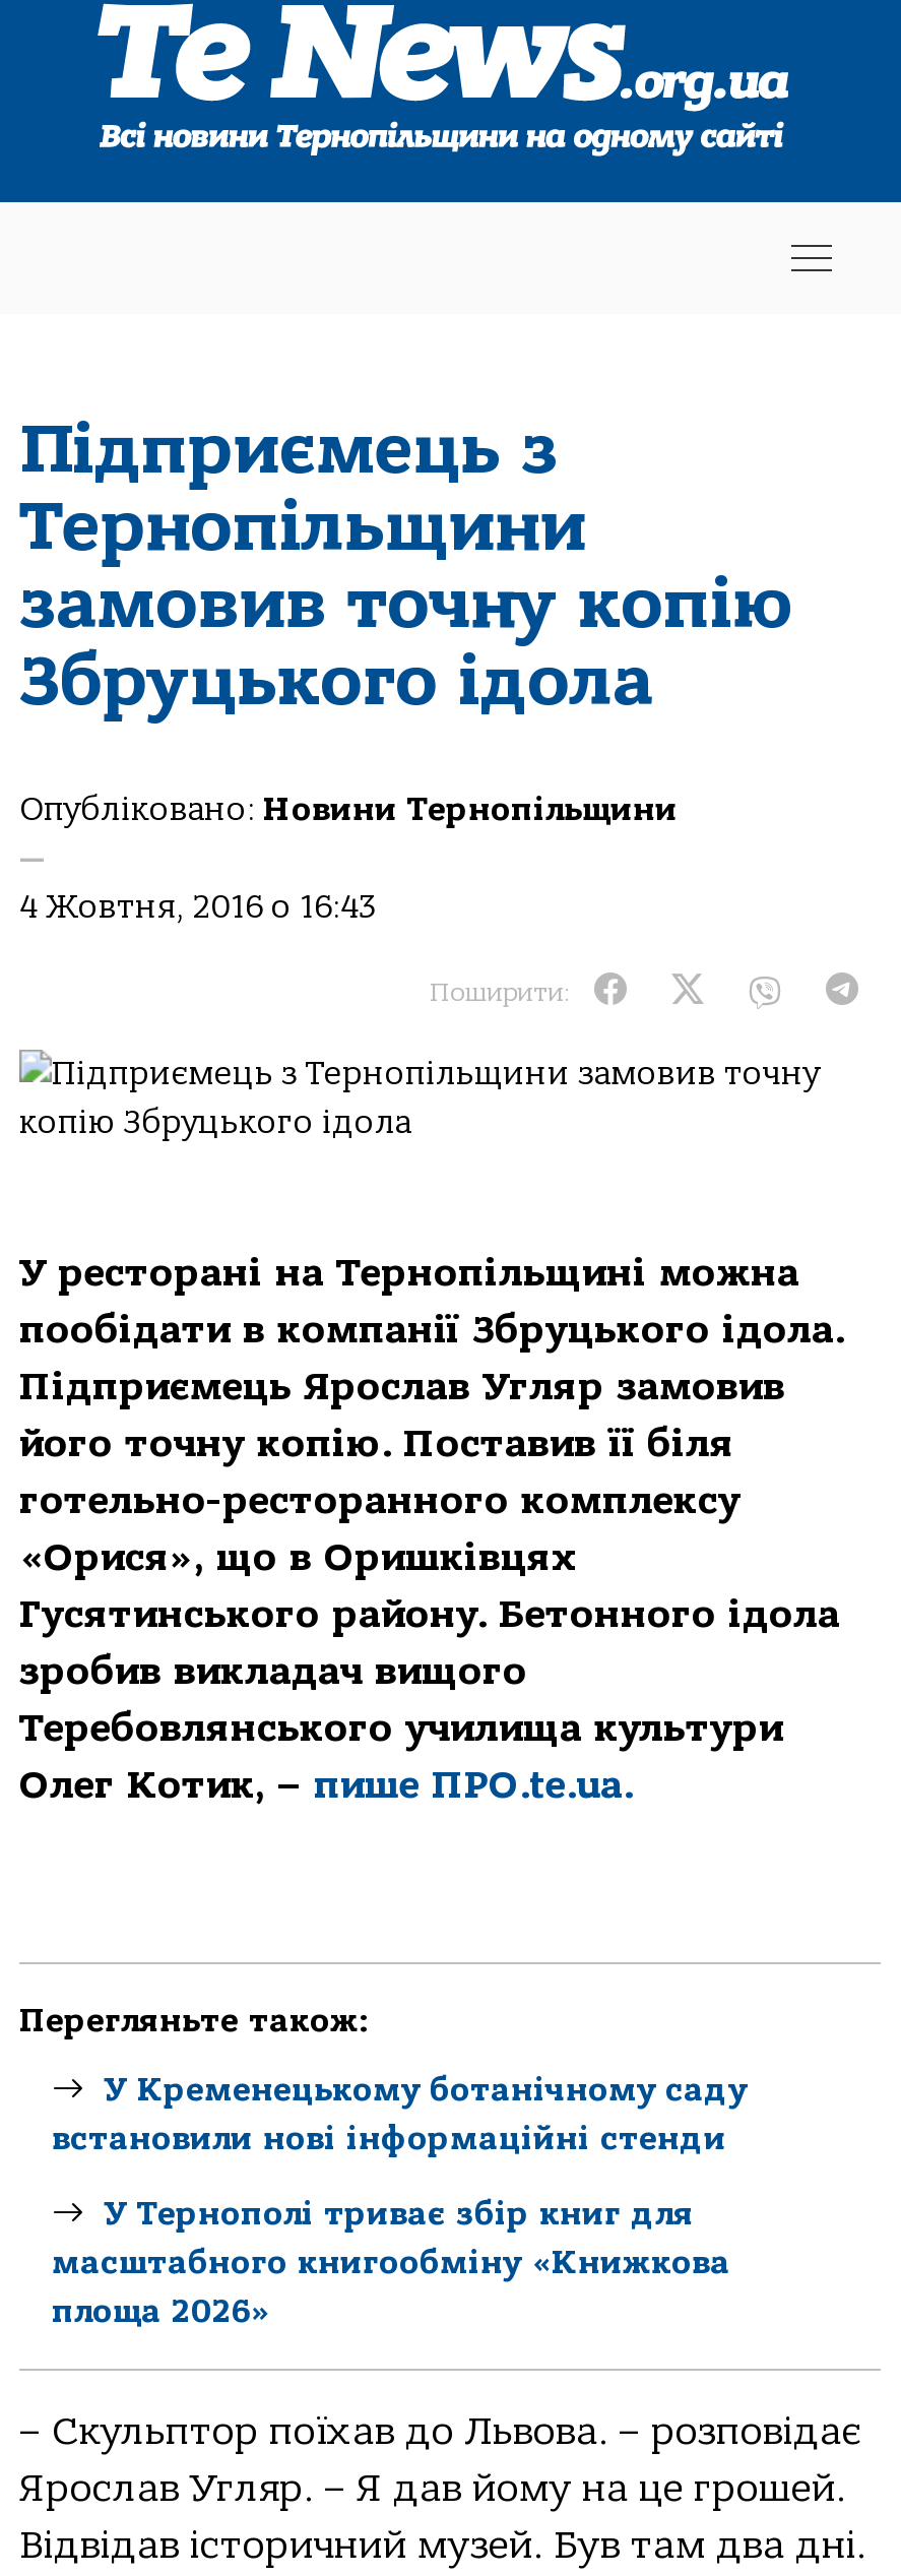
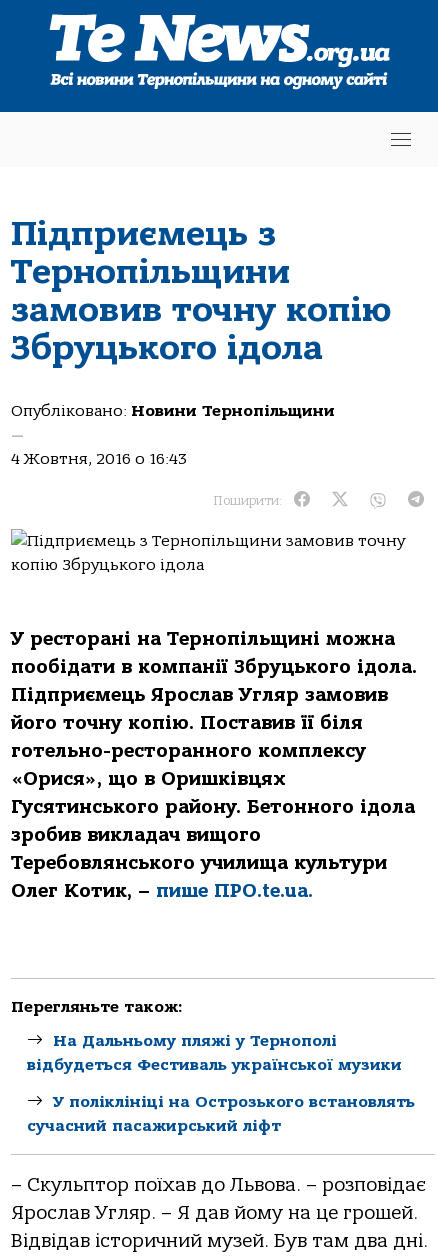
[52,2072,747,2157] У Кременецькому ботанічному саду | встановили нові інформаційні стенди -> [27,1032,402,1074] На Дальньому пляжі у Тернополі | відбудеться Фестиваль української музики
[52,2195,730,2329] У Тернополі триває збір книг для | масштабного книгообміну «Книжкова | площа 2026» -> [27,1093,415,1135] У поліклініці на Острозького встановлять | сучасний пасажирський ліфт

